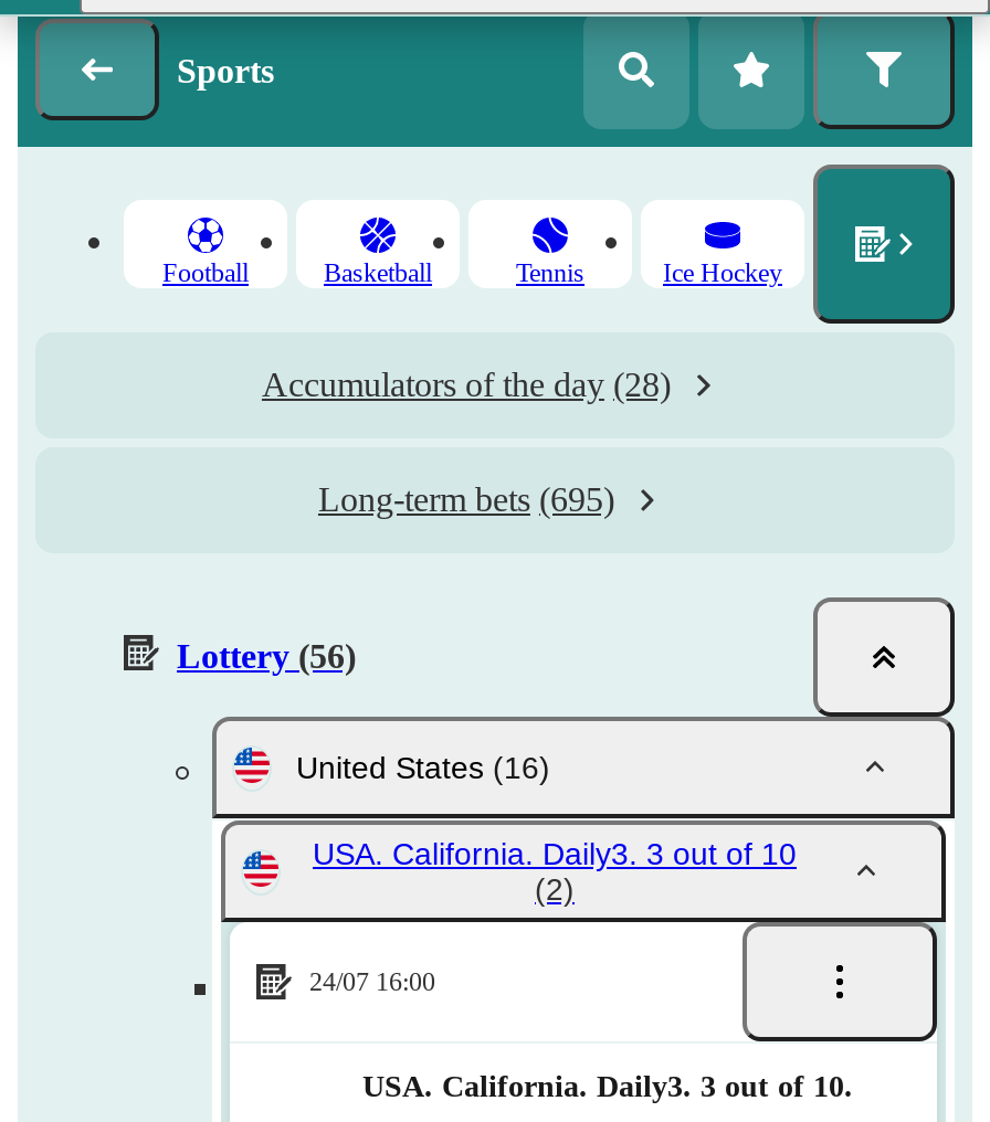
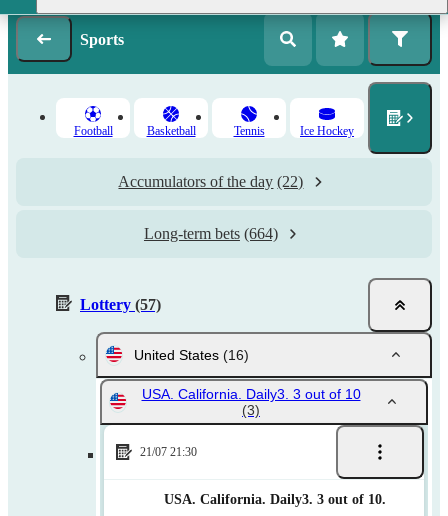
[262,366,671,403] Accumulators of the day (28) -> [118,173,303,190] Accumulators of the day (22)
[318,480,614,518] Long-term bets (695) -> [144,225,278,242] Long-term bets (664)
[177,637,356,675] Lottery (56) -> [80,296,161,313] Lottery (57)
[535,871,575,907] (2) -> [242,402,260,418] (3)
[309,966,435,997] 24/07 16:00 -> [140,445,197,459] 21/07 21:30

